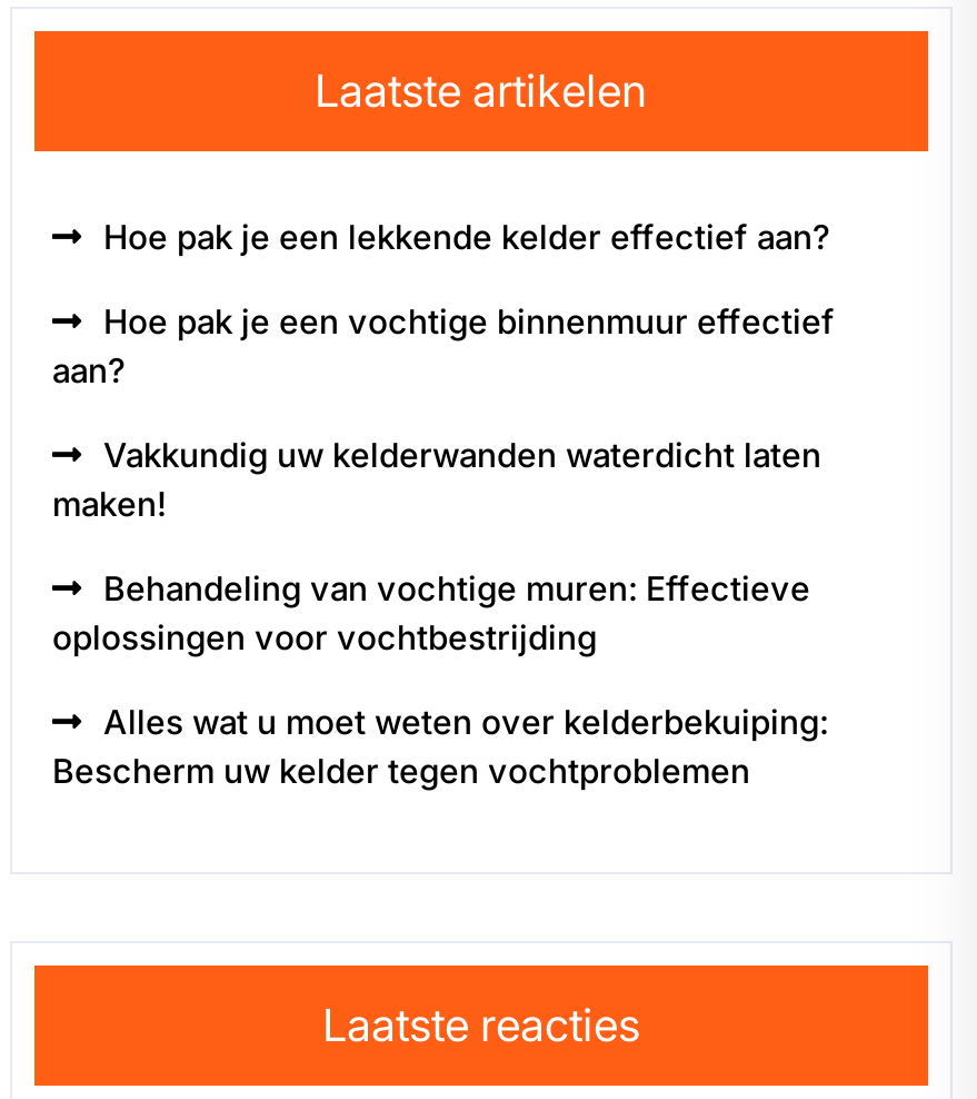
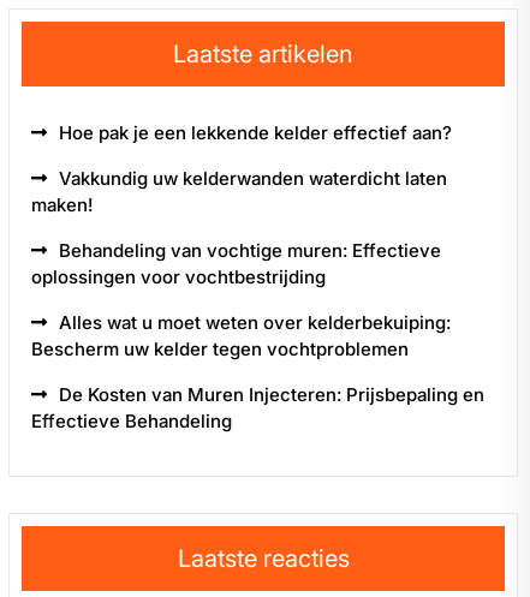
[52,300,835,391] Hoe pak je een vochtige binnenmuur effectief | aan? -> none
moved [52,433,828,791] -> [31,167,451,360]: Vakkundig uw kelderwanden waterdicht laten | maken! | Behandeling van vochtige muren: Effectieve | oplossingen voor vochtbestrijding | Alles wat u moet weten over kelderbekuiping: | Bescherm uw kelder tegen vochtproblemen
none -> [31,383,484,432] De Kosten van Muren Injecteren: Prijsbepaling en | Effectieve Behandeling

